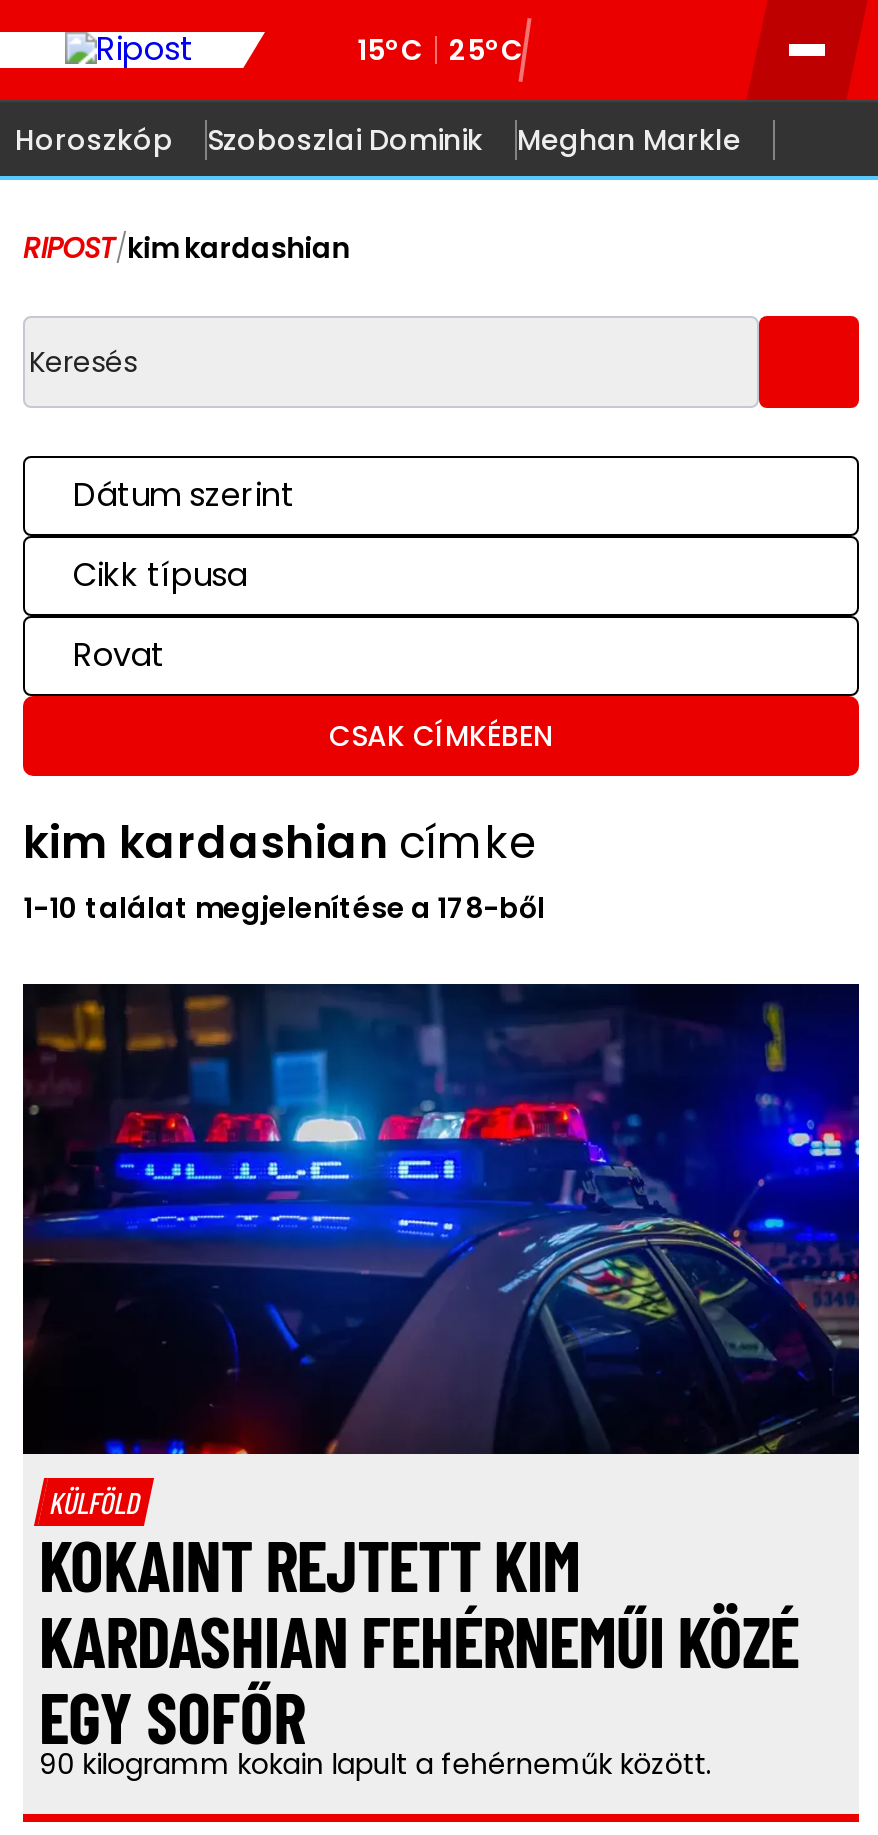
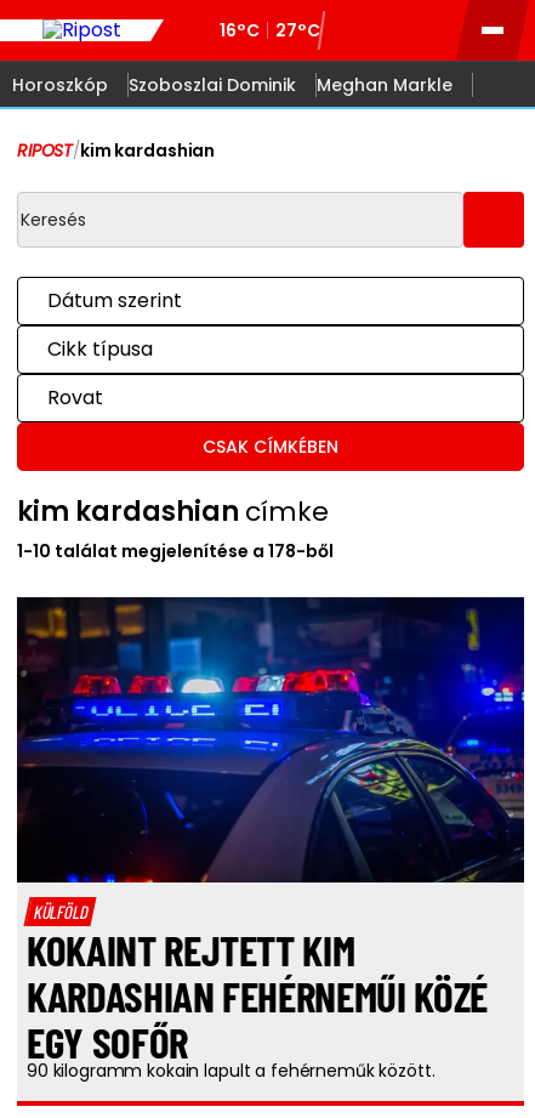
[357,30,523,70] 15°C | 25°C -> [220,18,320,42] 16°C | 27°C

